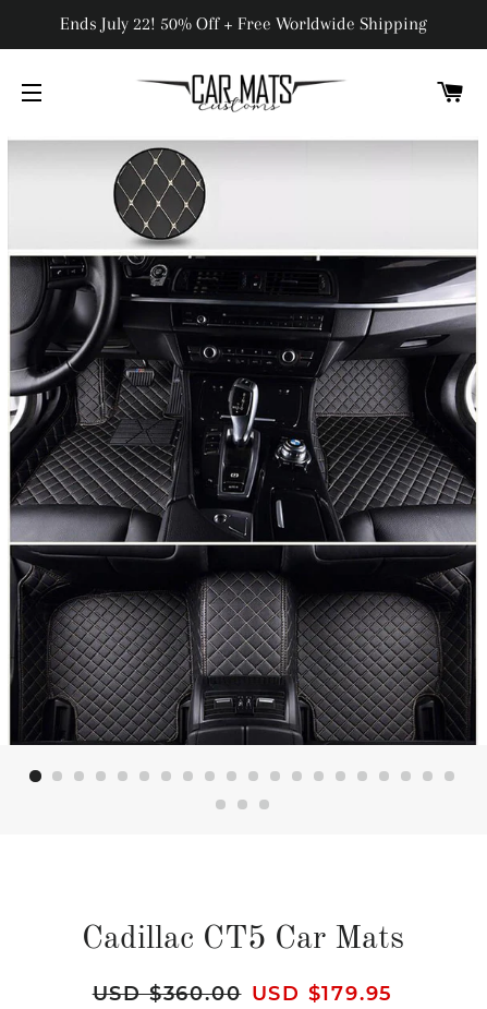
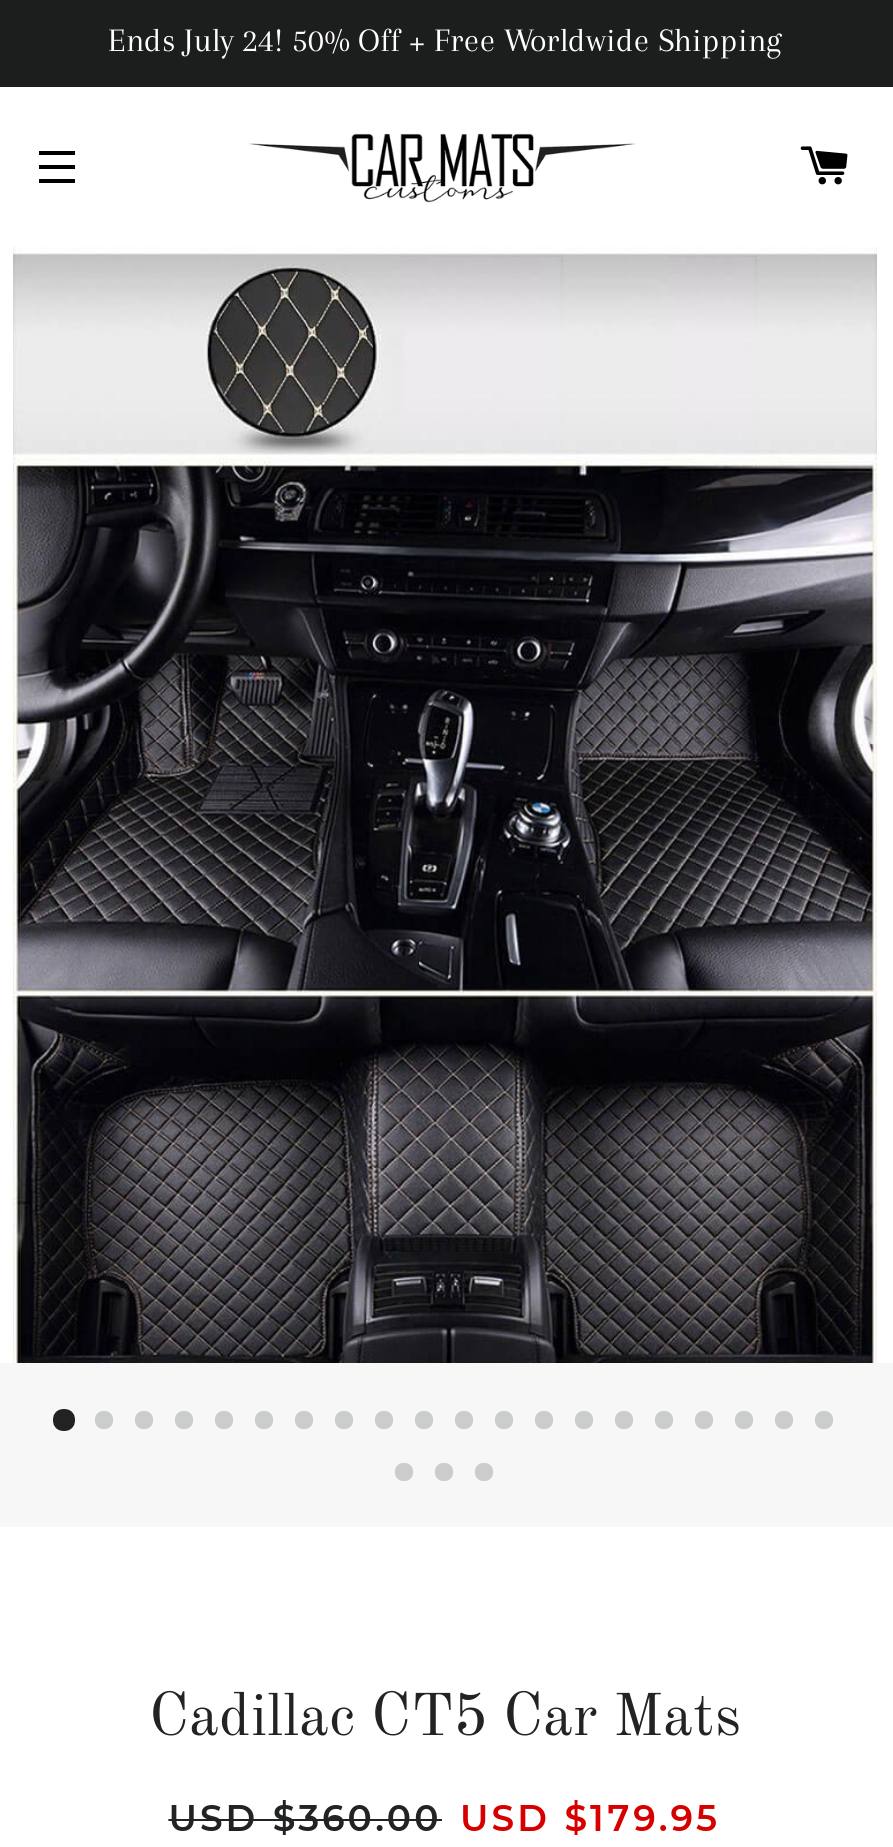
[59,13,427,34] Ends July 22! 50% Off + Free Worldwide Shipping -> [108,21,782,59] Ends July 24! 50% Off + Free Worldwide Shipping

